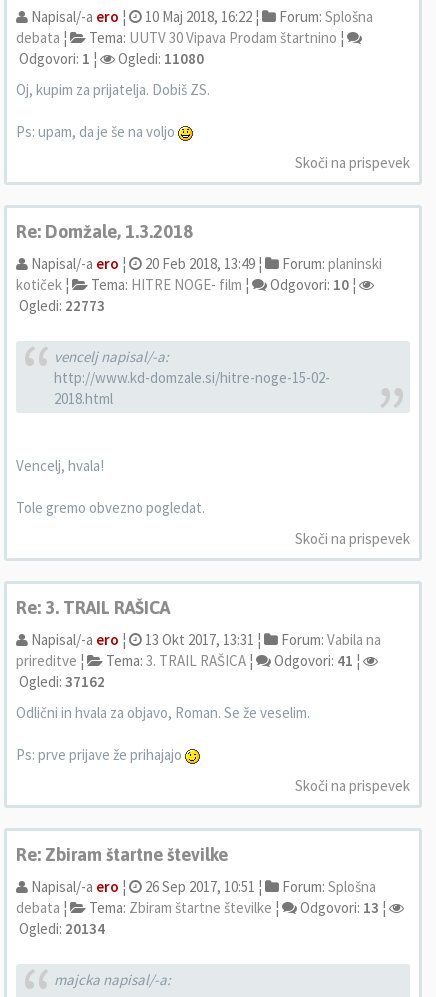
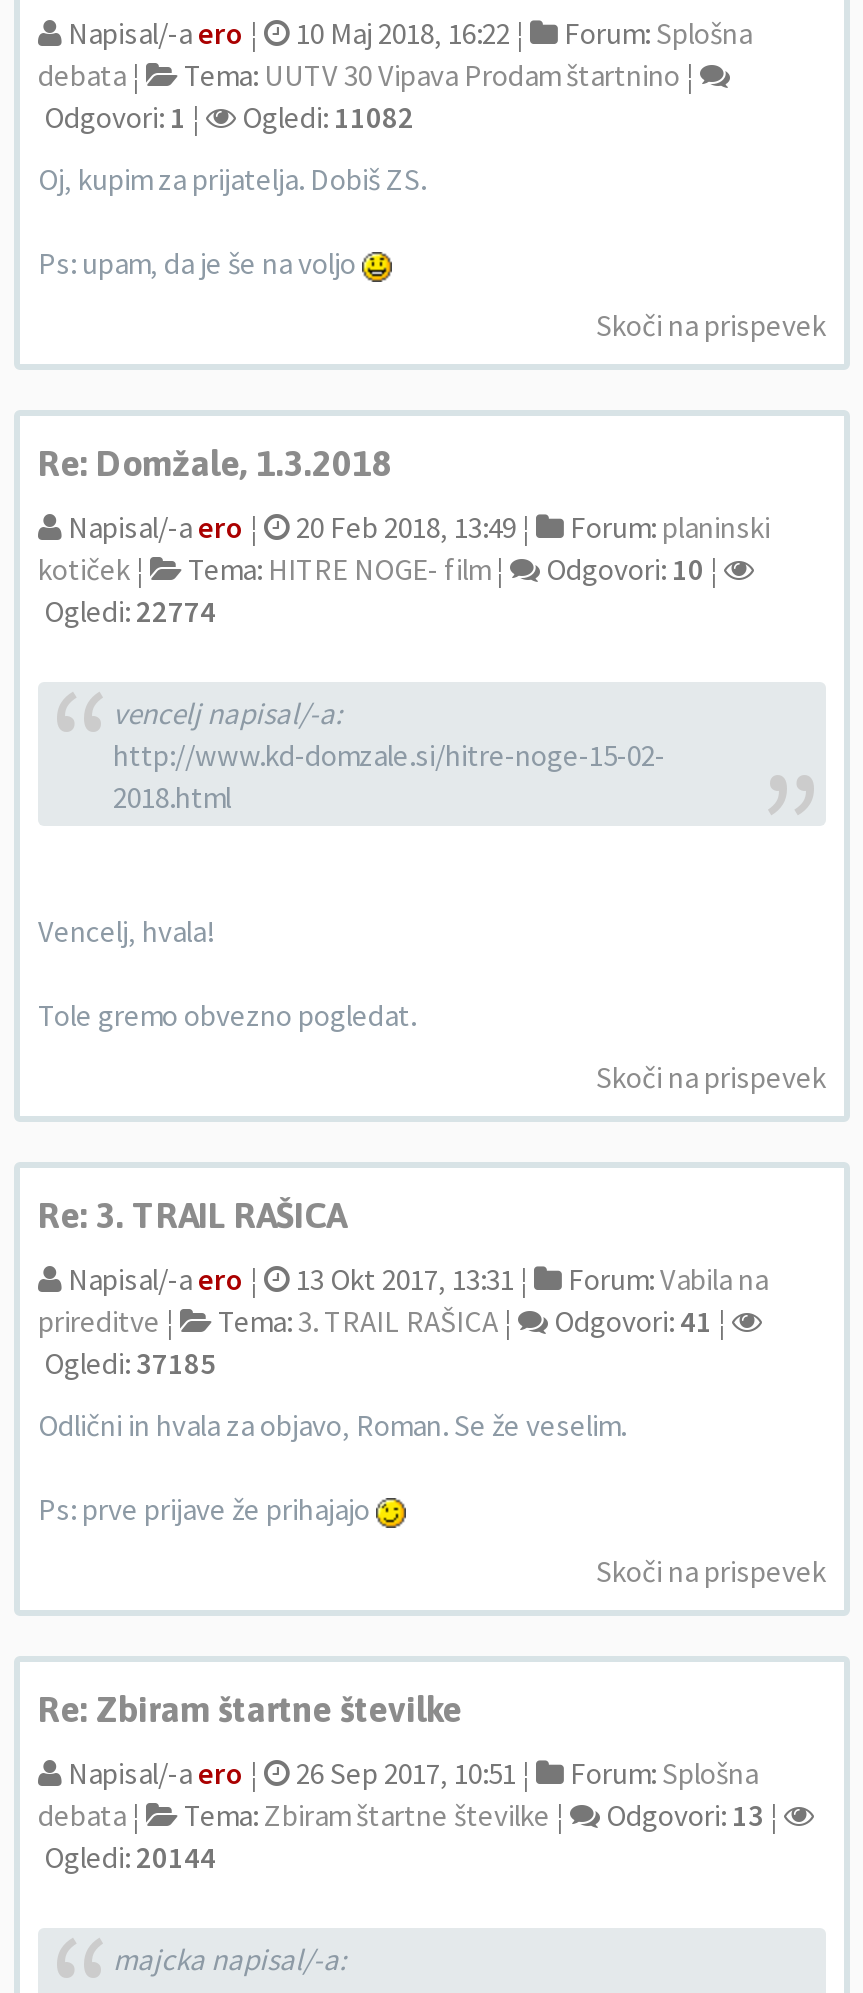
[16,49,204,68] Odgovori: 1 ¦ Ogledi: 11080 -> [38,98,414,136] Odgovori: 1 ¦ Ogledi: 11082
[16,296,105,315] Ogledi: 22773 -> [38,592,216,630] Ogledi: 22774
[16,672,105,691] Ogledi: 37162 -> [38,1344,216,1382] Ogledi: 37185
[16,919,105,938] Ogledi: 20134 -> [38,1838,216,1876] Ogledi: 20144

